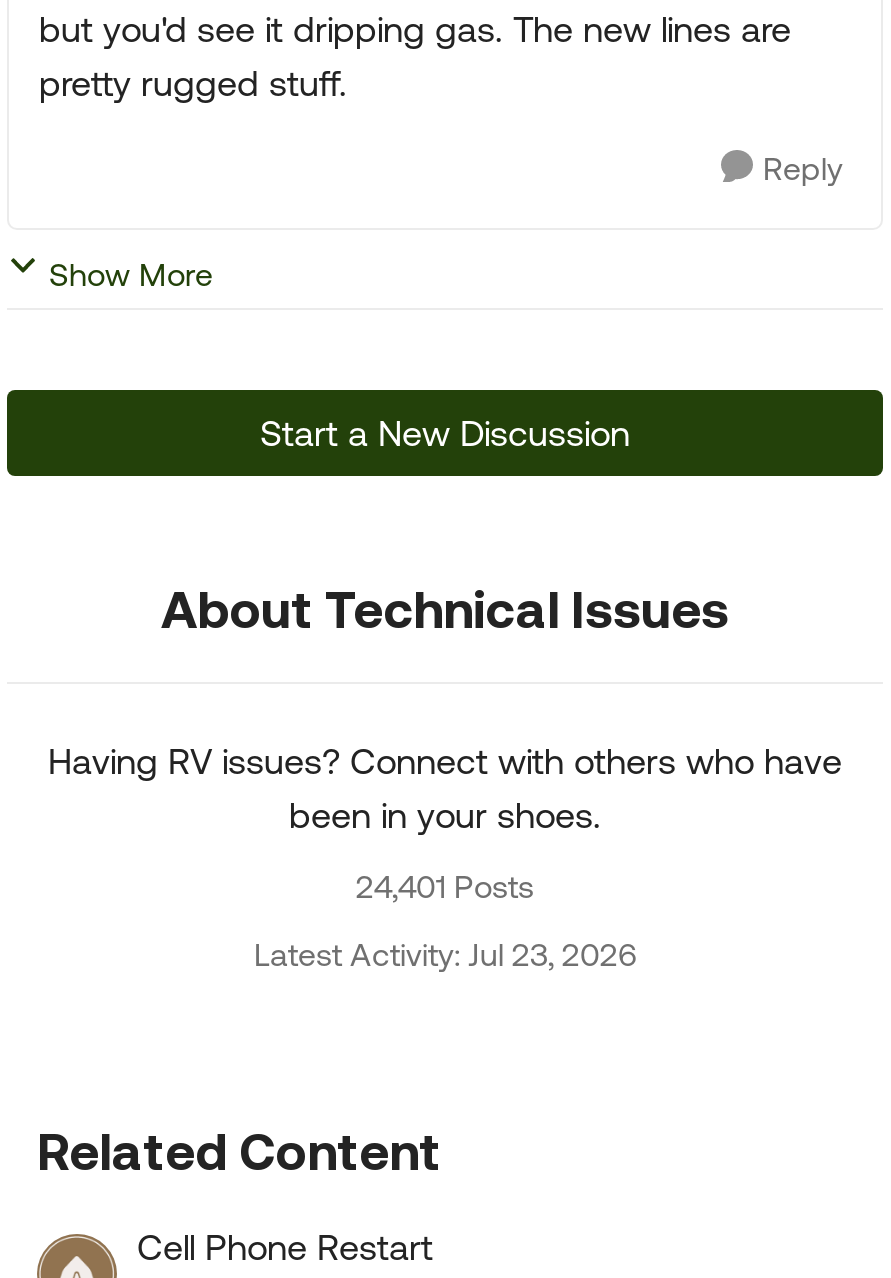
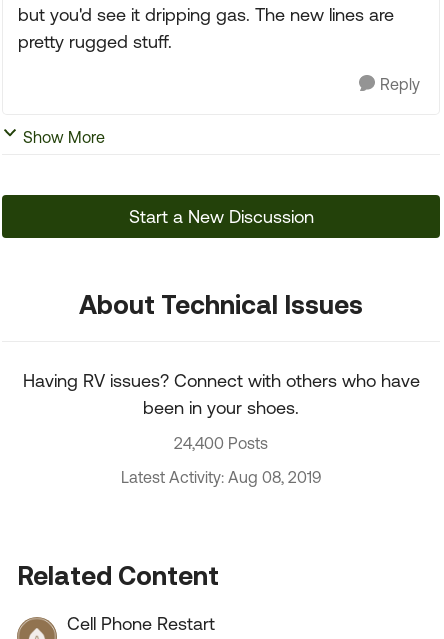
[356,868,534,904] 24,401 Posts -> [174,434,268,452] 24,400 Posts
[254,936,636,972] Latest Activity: Jul 23, 2026 -> [121,468,321,486] Latest Activity: Aug 08, 2019

